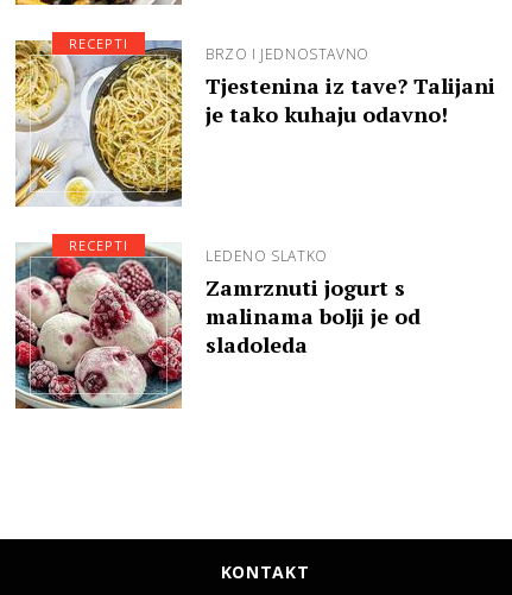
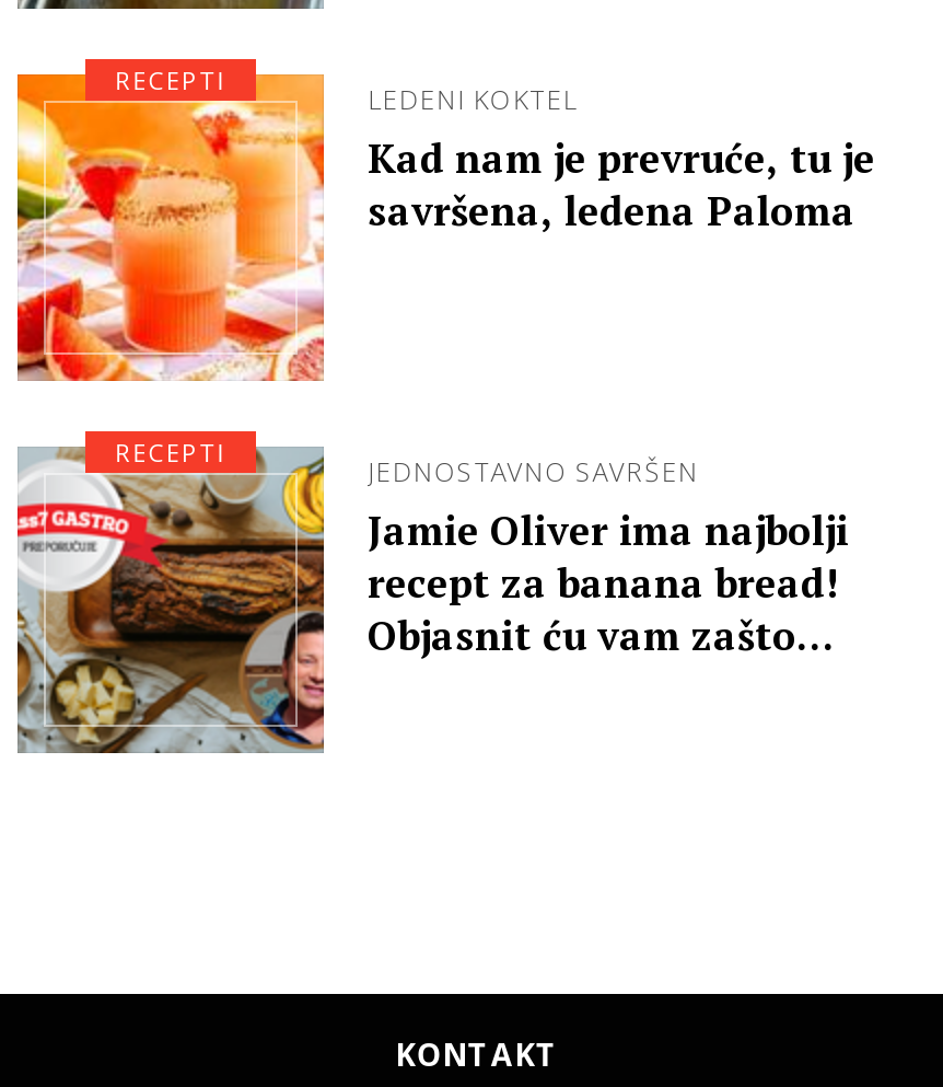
[14,39,495,207] [image] | BRZO I JEDNOSTAVNO | Tjestenina iz tave? Talijani | je tako kuhaju odavno! -> [15,72,875,383] [image] | LEDENI KOKTEL | Kad nam je prevruće, tu je | savršena, ledena Paloma
[14,243,421,409] [image] | LEDENO SLATKO | Zamrznuti jogurt s | malinama bolji je od | sladoleda -> [15,447,849,753] [image] | JEDNOSTAVNO SAVRŠEN | Jamie Oliver ima najbolji | recept za banana bread! | Objasnit ću vam zašto…

